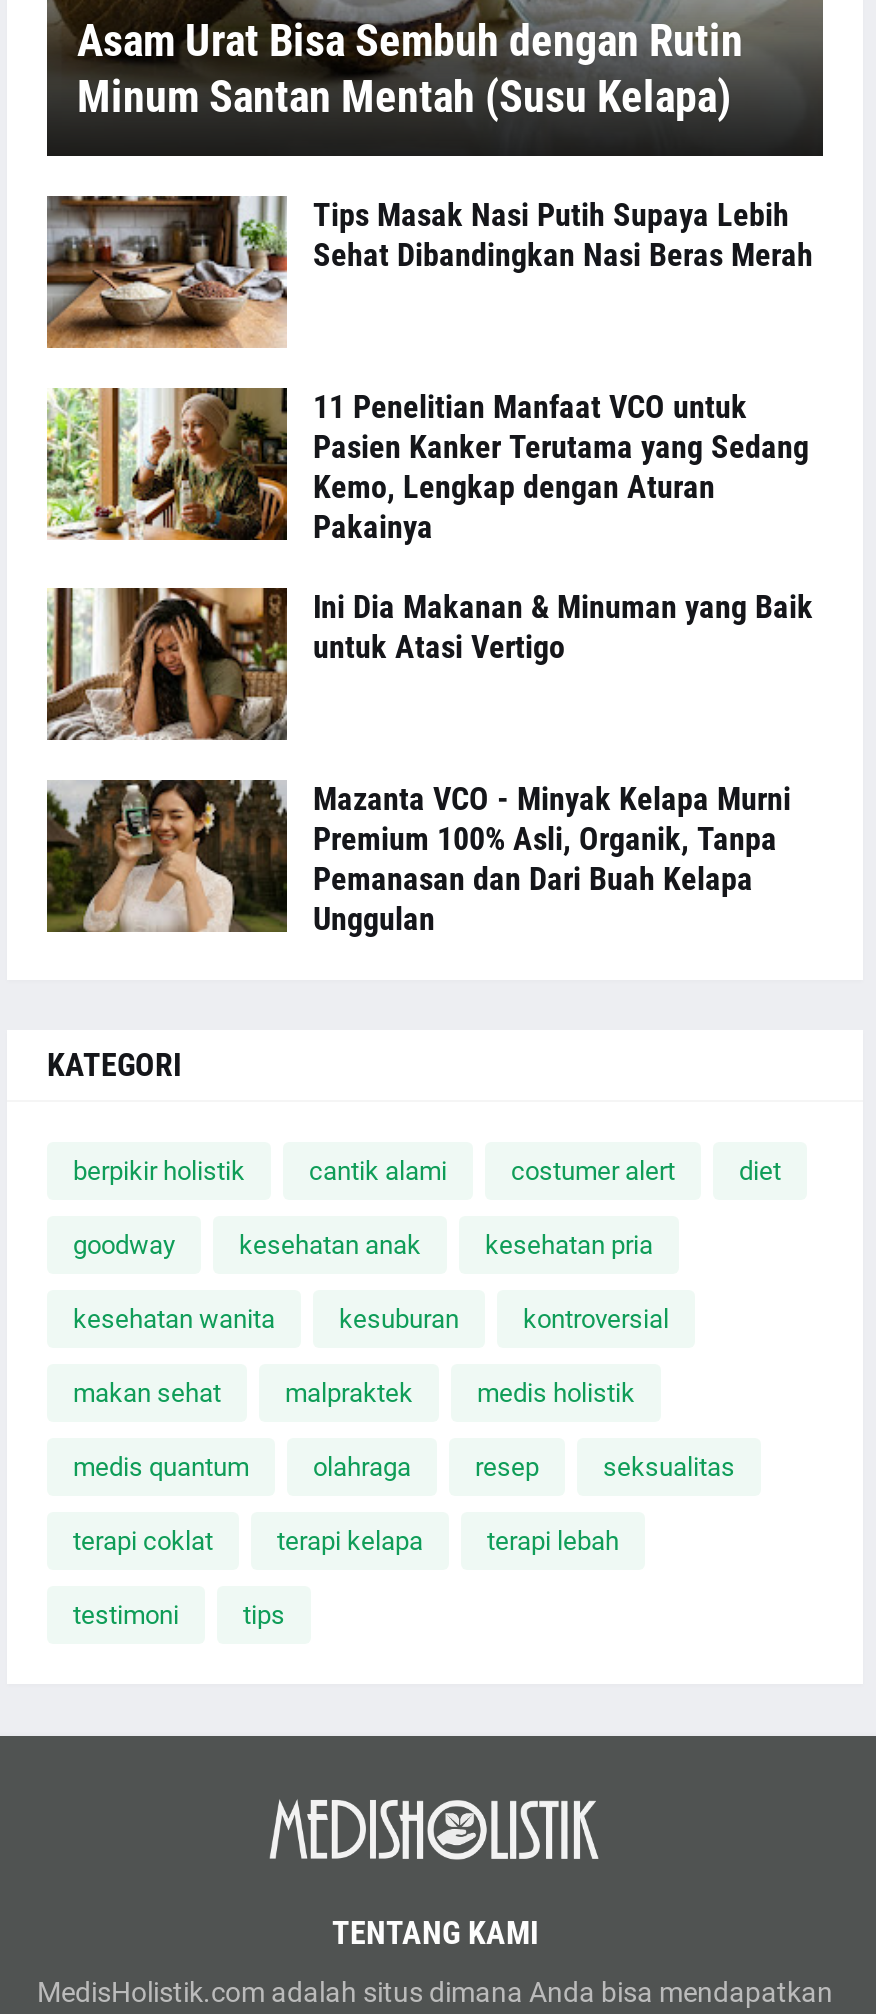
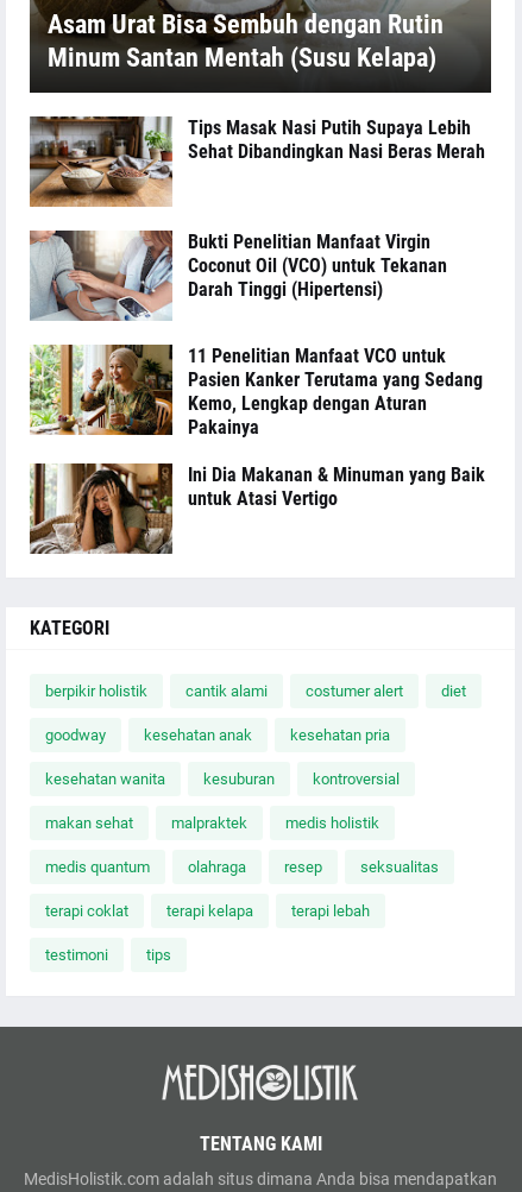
none -> [30,230,447,322] [image] | Bukti Penelitian Manfaat Virgin | Coconut Oil (VCO) untuk Tekanan | Darah Tinggi (Hipertensi)
moved [43,384,813,666] -> [27,342,485,510]: [image] | 11 Penelitian Manfaat VCO untuk | Pasien Kanker Terutama yang Sedang | Kemo, Lengkap dengan Aturan | Pakainya | Ini Dia Makanan & Minuman yang Baik | untuk Atasi Vertigo
[45,778,791,938] [image] | Mazanta VCO - Minyak Kelapa Murni | Premium 100% Asli, Organik, Tanpa | Pemanasan dan Dari Buah Kelapa | Unggulan -> none

